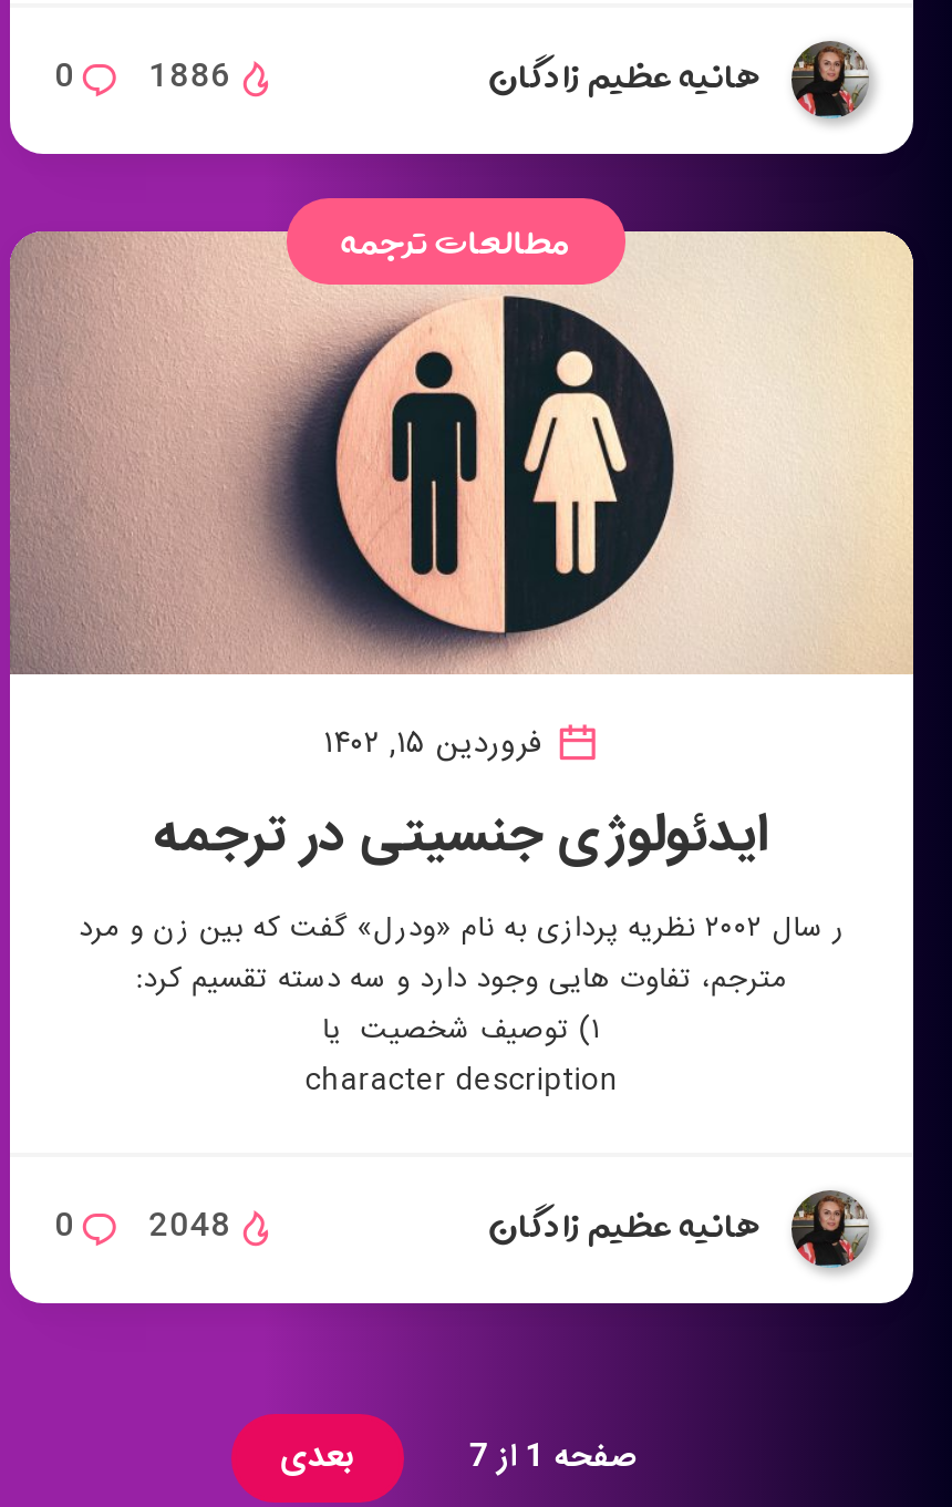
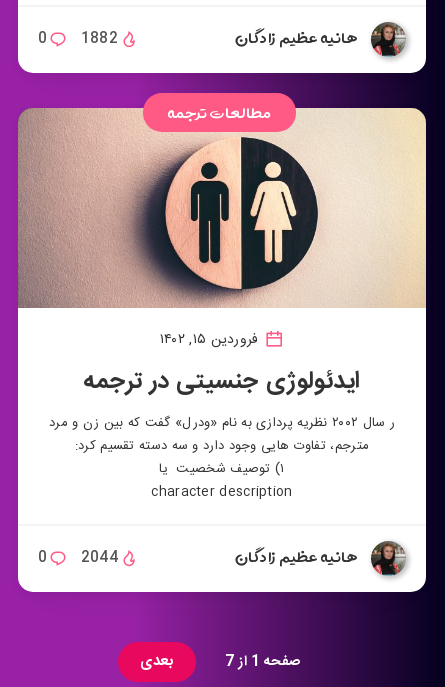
[54,53,231,106] 0 1886 -> [38,27,118,51] 0 1882
[54,1202,231,1256] 0 2048 -> [38,546,118,570] 0 2044

